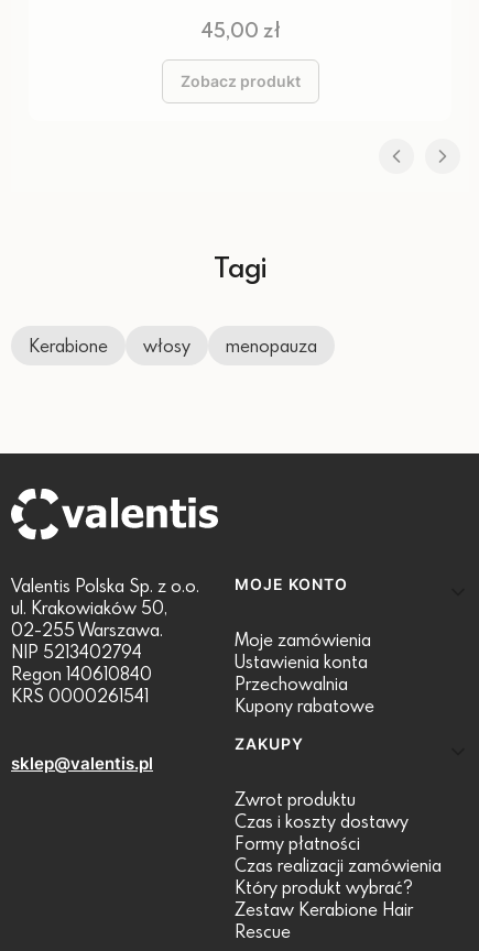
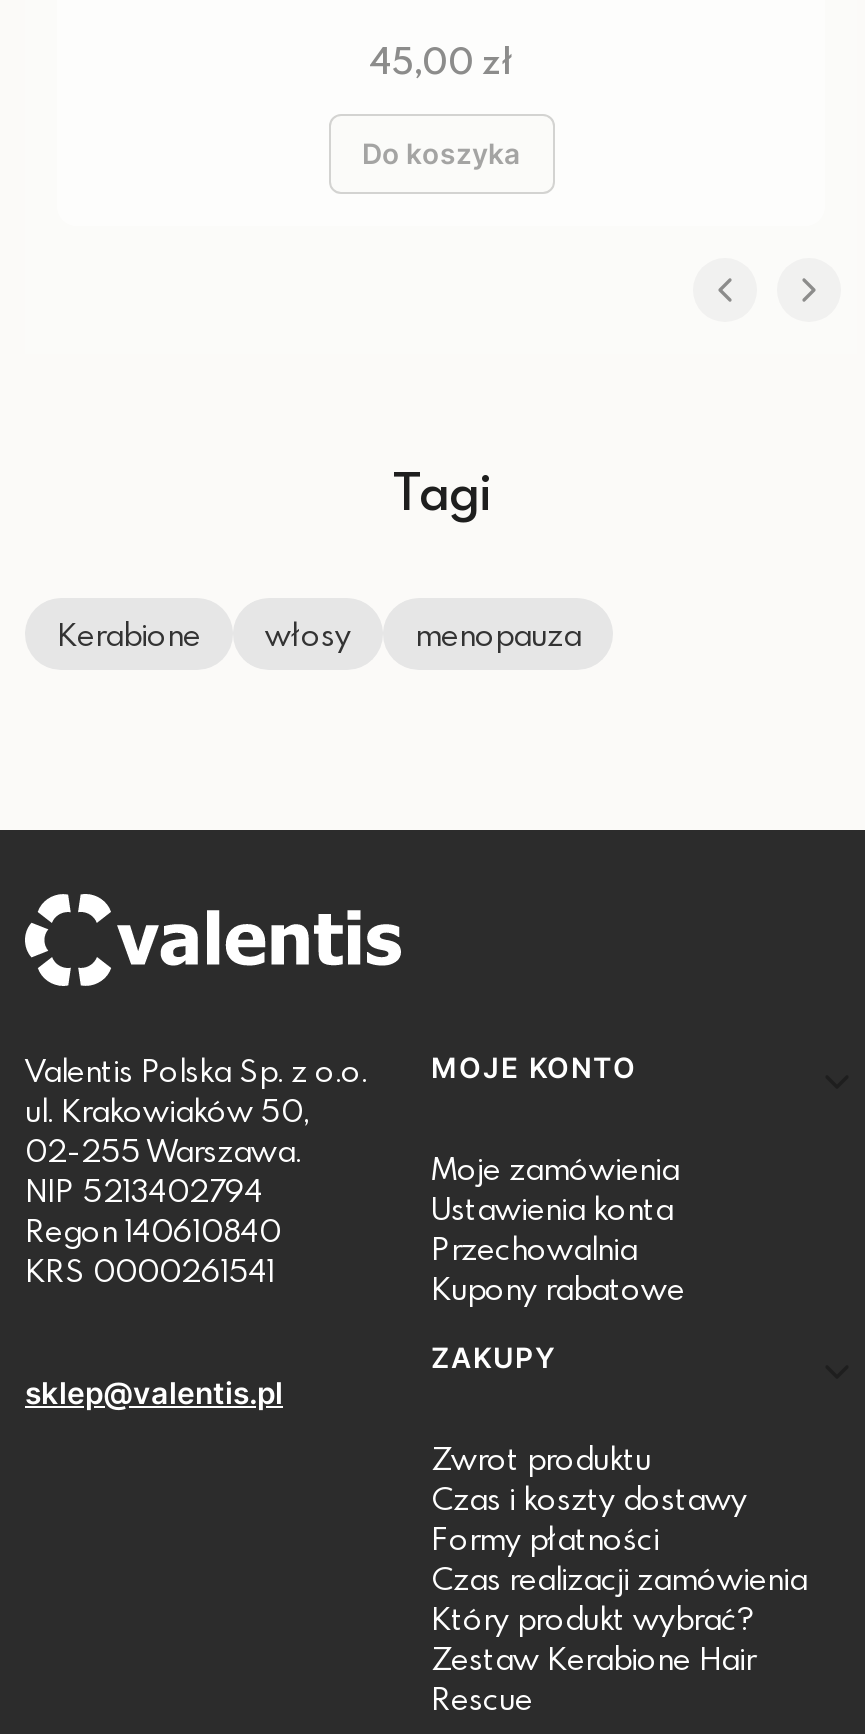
[180,71,300,90] Zobacz produkt -> [362,135,520,169] Do koszyka

